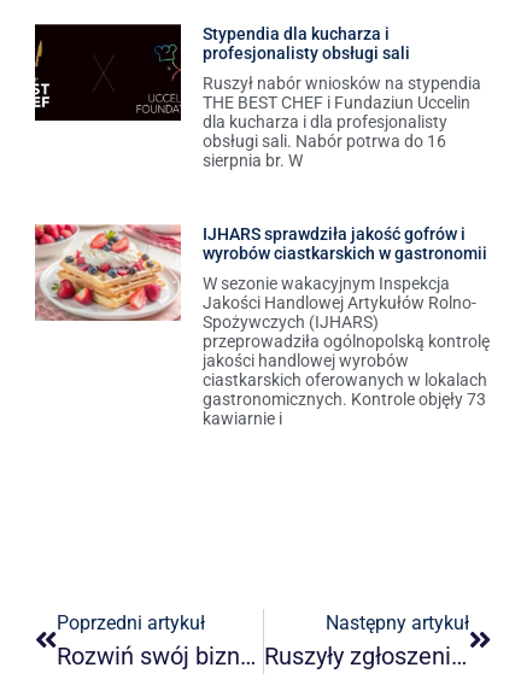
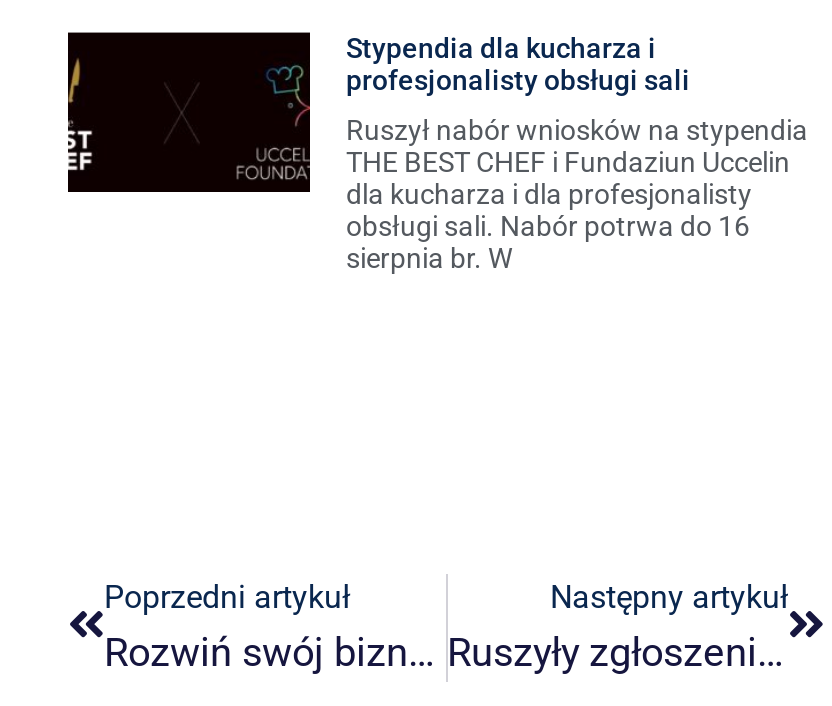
[34,223,490,428] [image] | IJHARS sprawdziła jakość gofrów i | wyrobów ciastkarskich w gastronomii | W sezonie wakacyjnym Inspekcja | Jakości Handlowej Artykułów Rolno- | Spożywczych (IJHARS) | przeprowadziła ogólnopolską kontrolę | jakości handlowej wyrobów | ciastkarskich oferowanych w lokalach | gastronomicznych. Kontrole objęły 73 | kawiarnie i -> none

